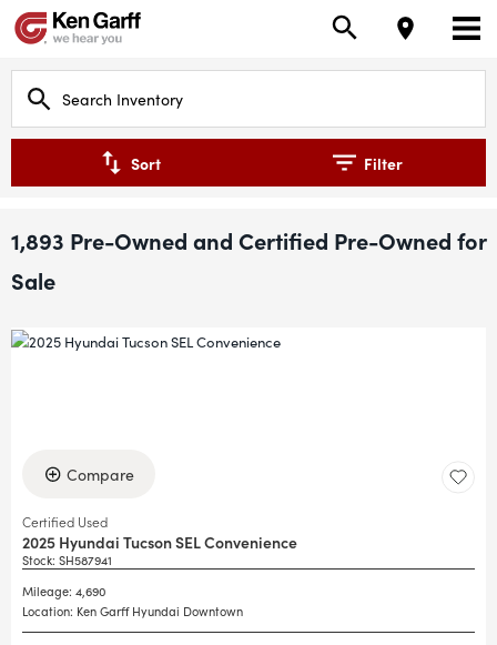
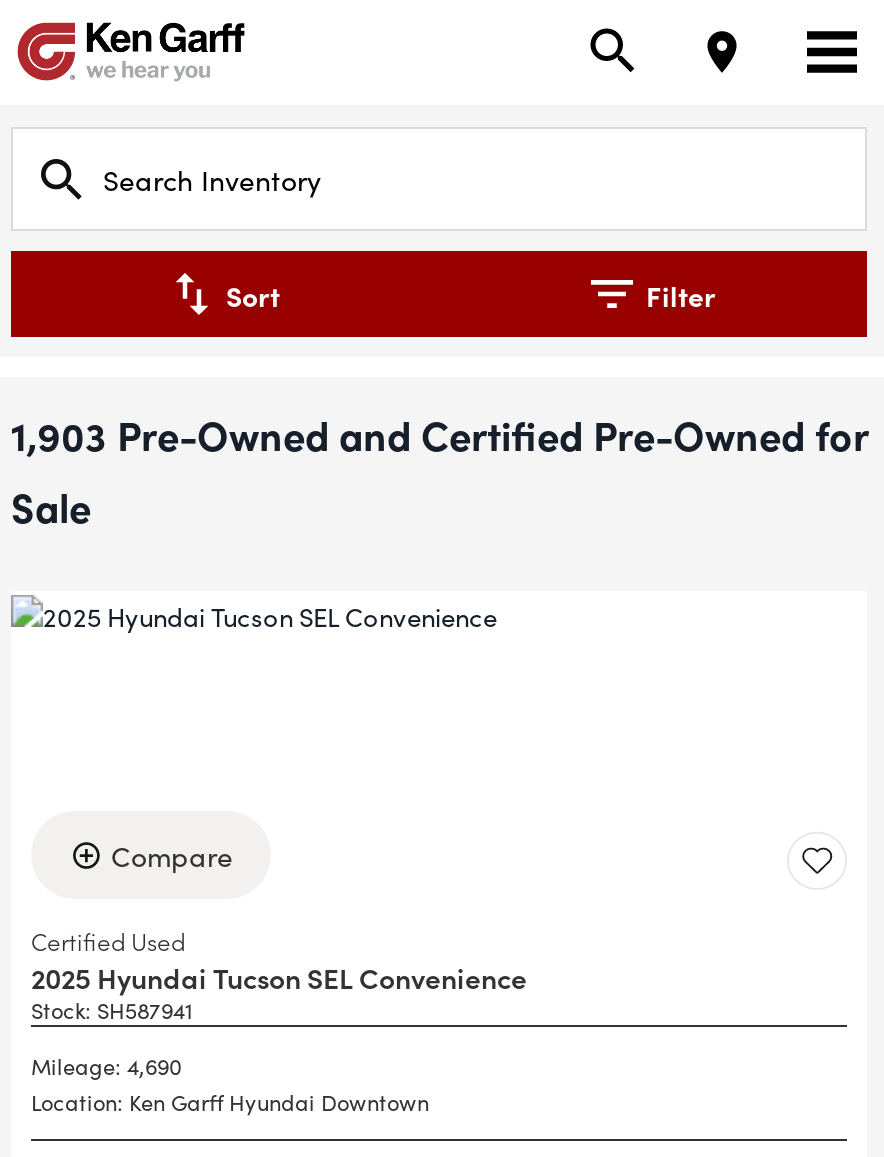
[11,224,486,255] 1,893 Pre-Owned and Certified Pre-Owned for -> [11,405,867,461] 1,903 Pre-Owned and Certified Pre-Owned for

